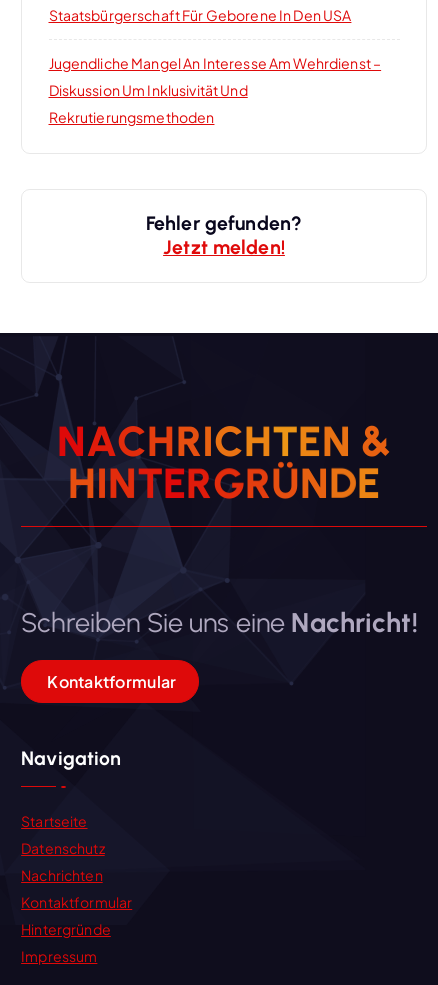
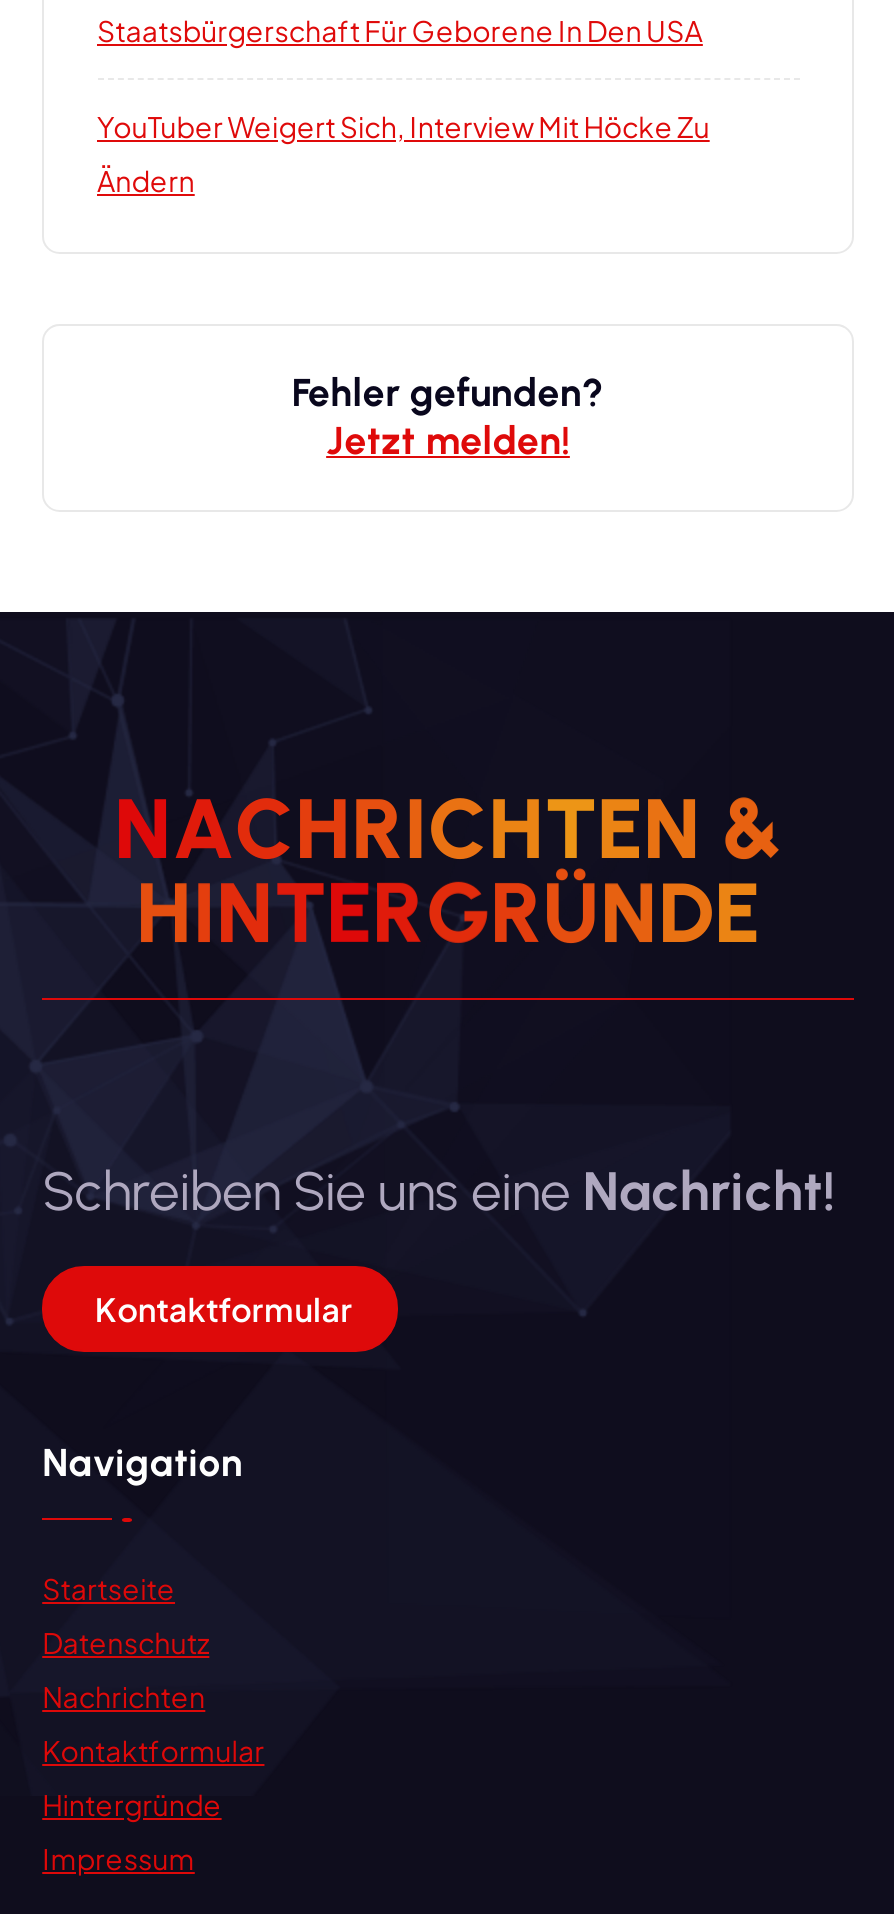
[48,54,381,126] Jugendliche Mangel An Interesse Am Wehrdienst – | Diskussion Um Inklusivität Und | Rekrutierungsmethoden -> [97,108,710,198] YouTuber Weigert Sich, Interview Mit Höcke Zu | Ändern

